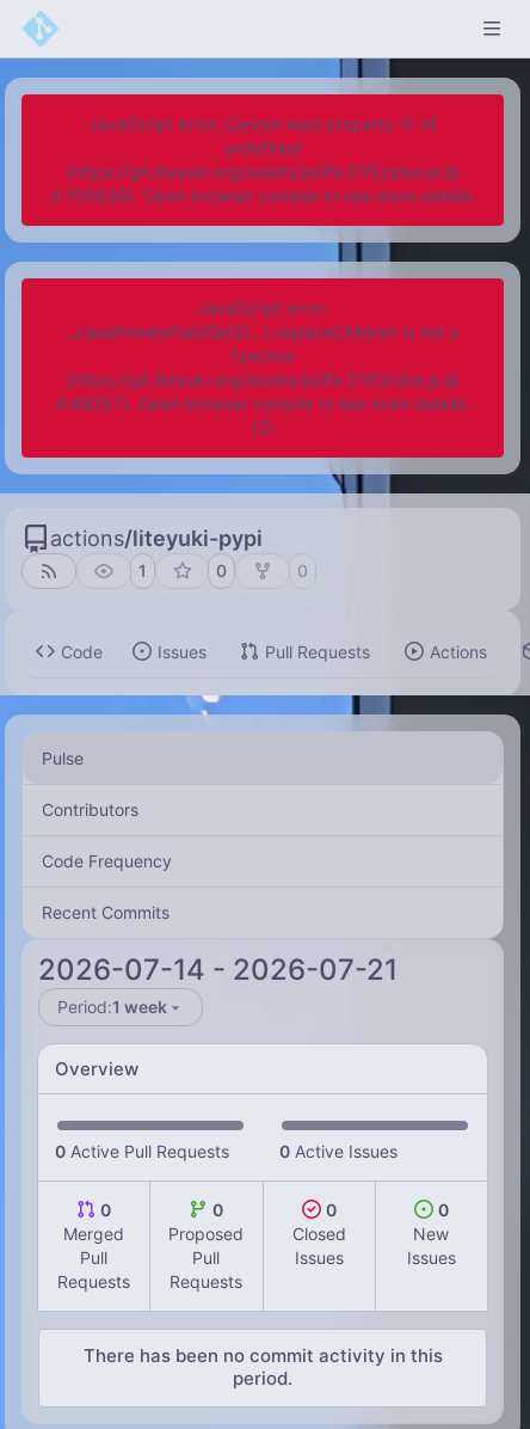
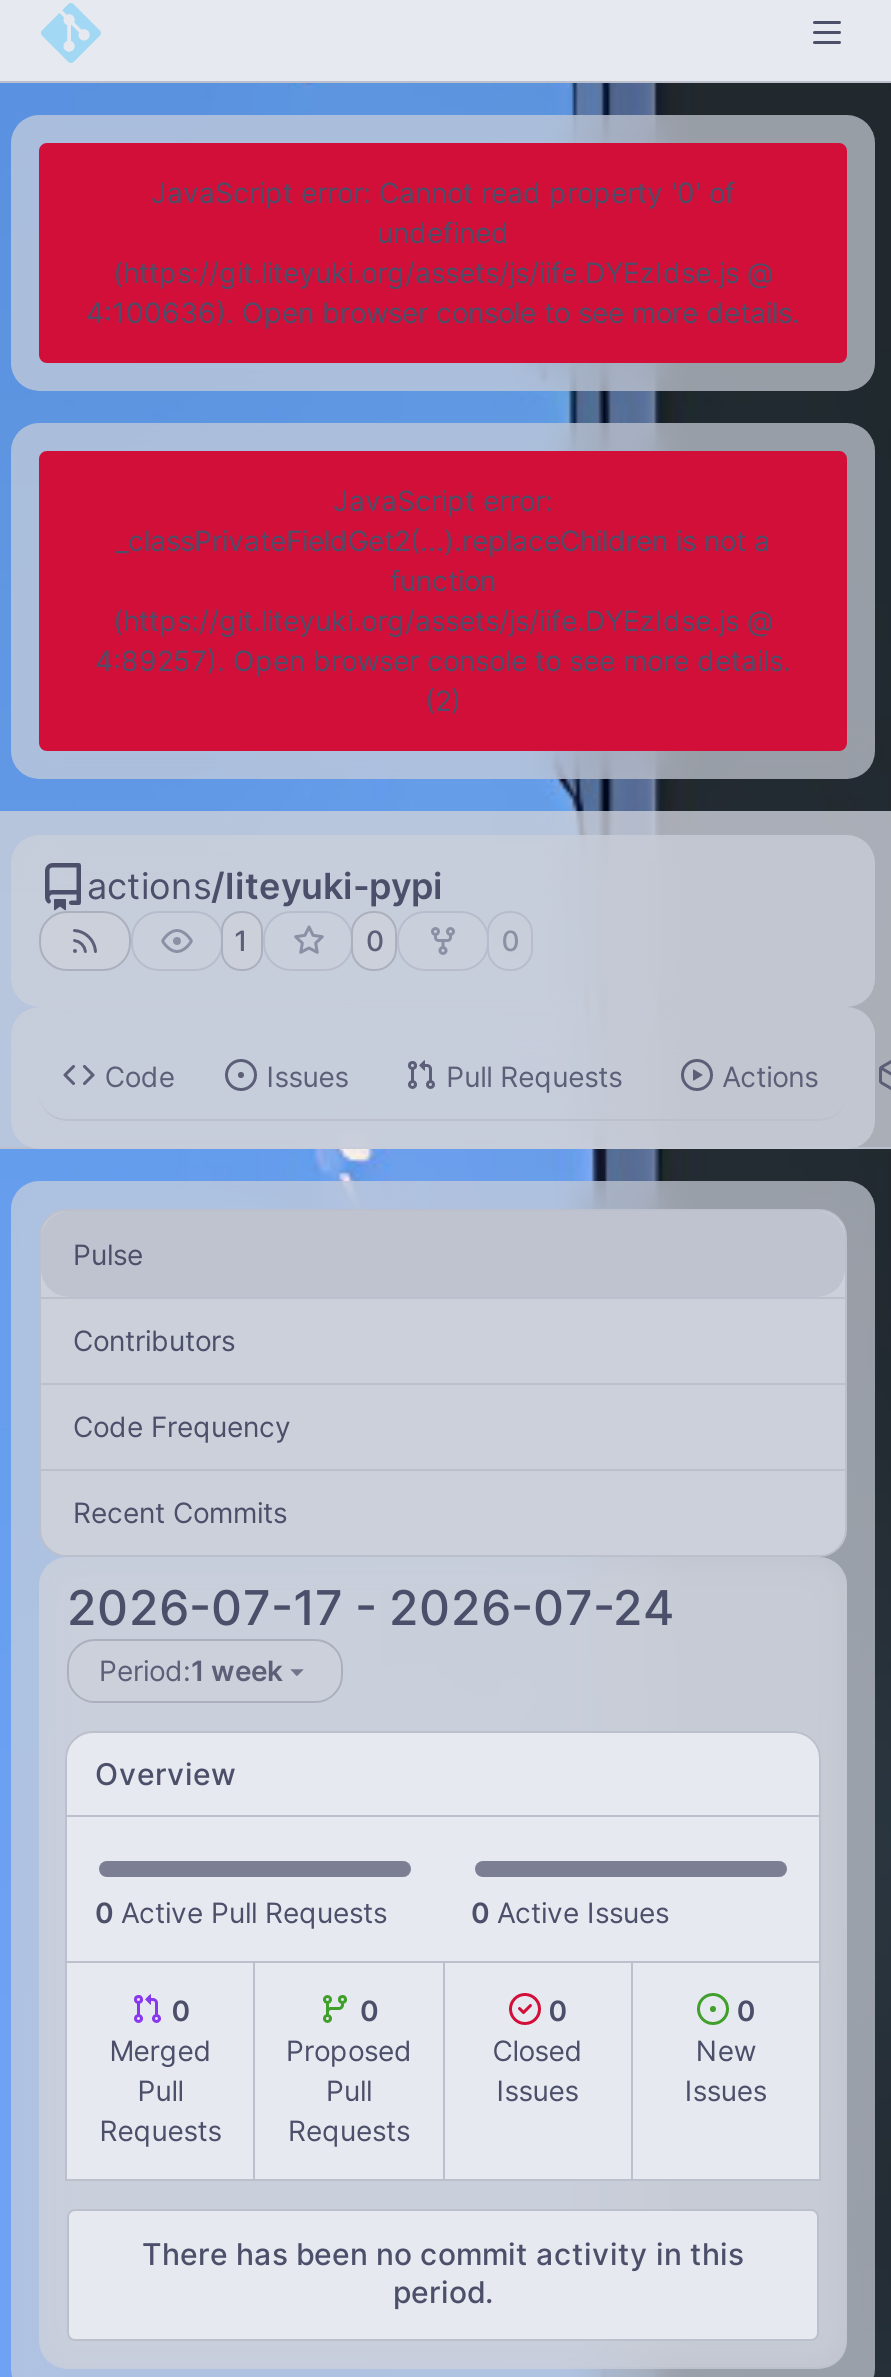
[38,952,397,987] 2026-07-14 - 2026-07-21 -> [67,1578,675,1636] 2026-07-17 - 2026-07-24

